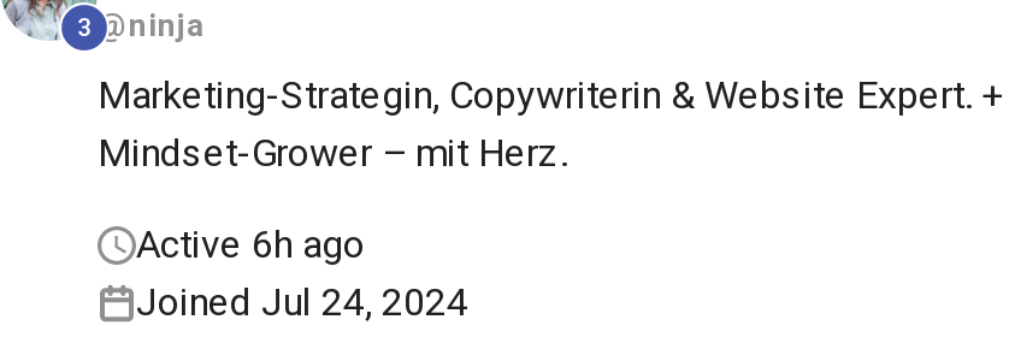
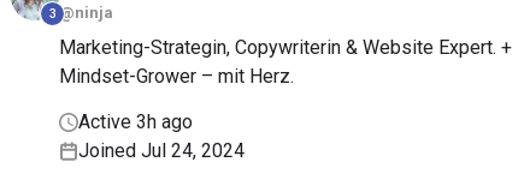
[136,221,365,267] Active 6h ago -> [78,110,193,133] Active 3h ago

